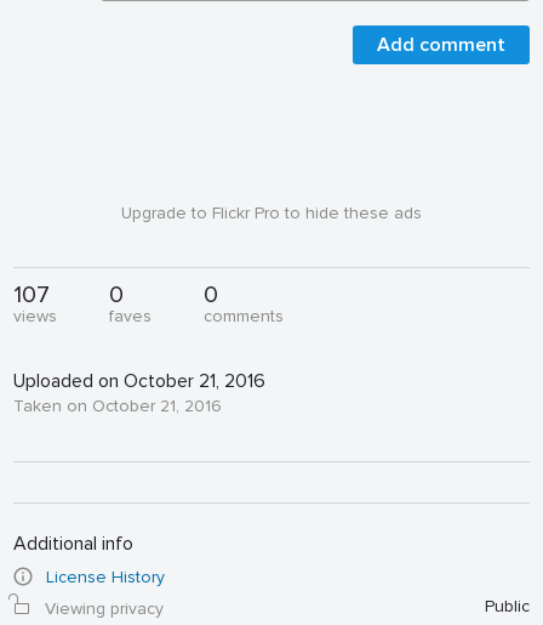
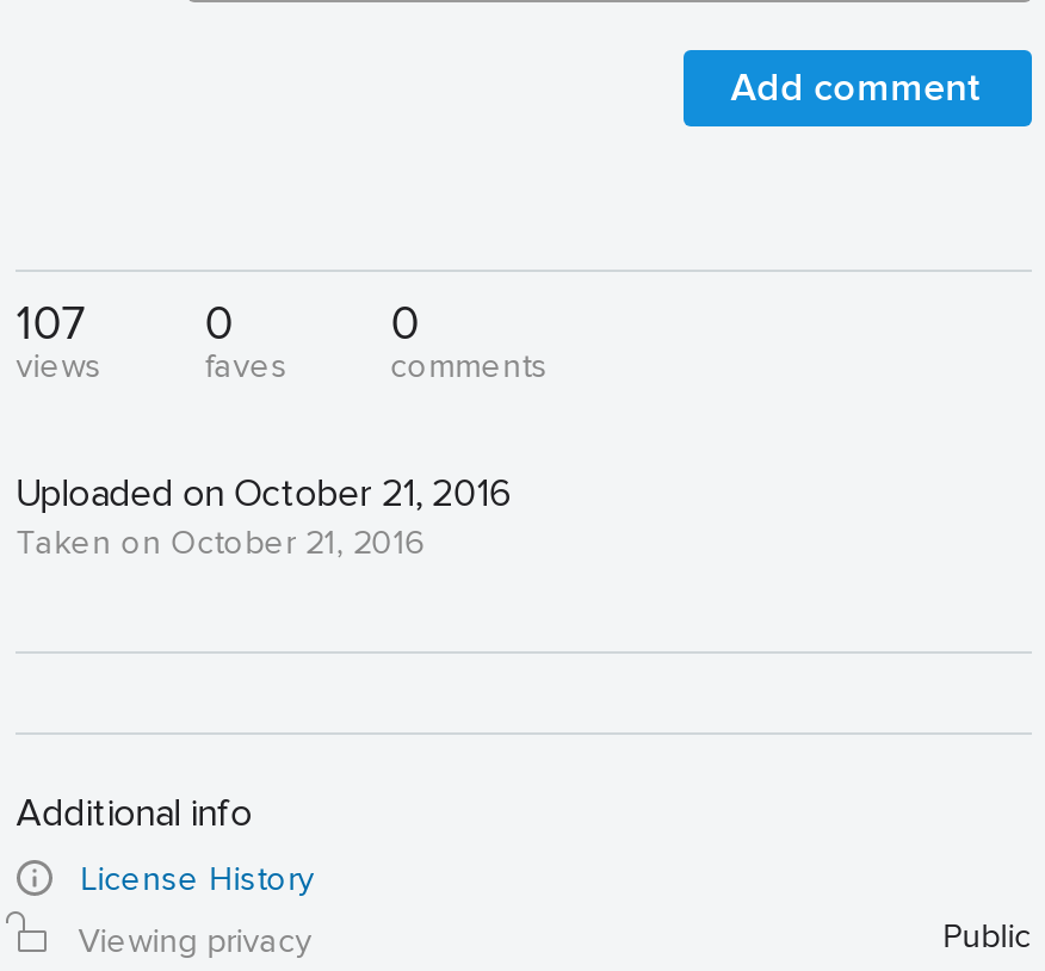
[121,203,422,223] Upgrade to Flickr Pro to hide these ads -> none

